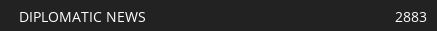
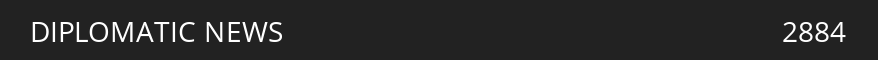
[395,7,427,26] 2883 -> [782,11,846,49] 2884

